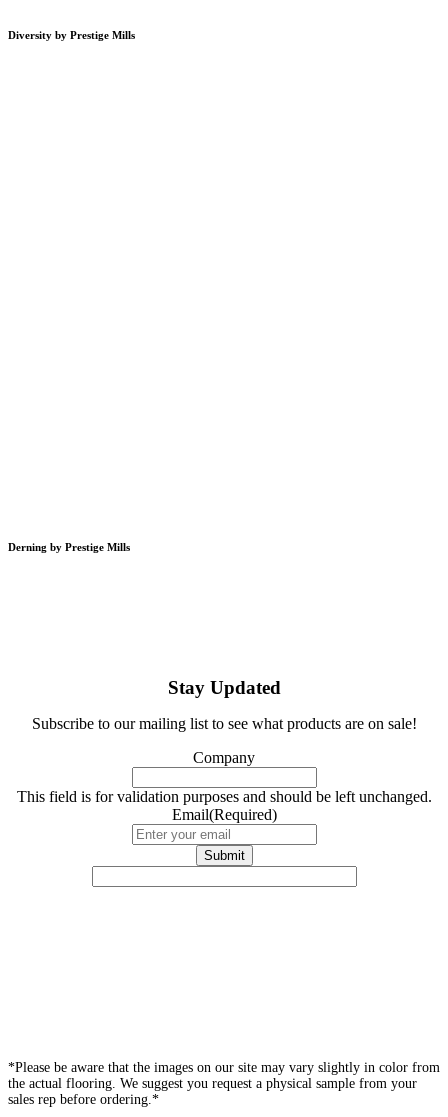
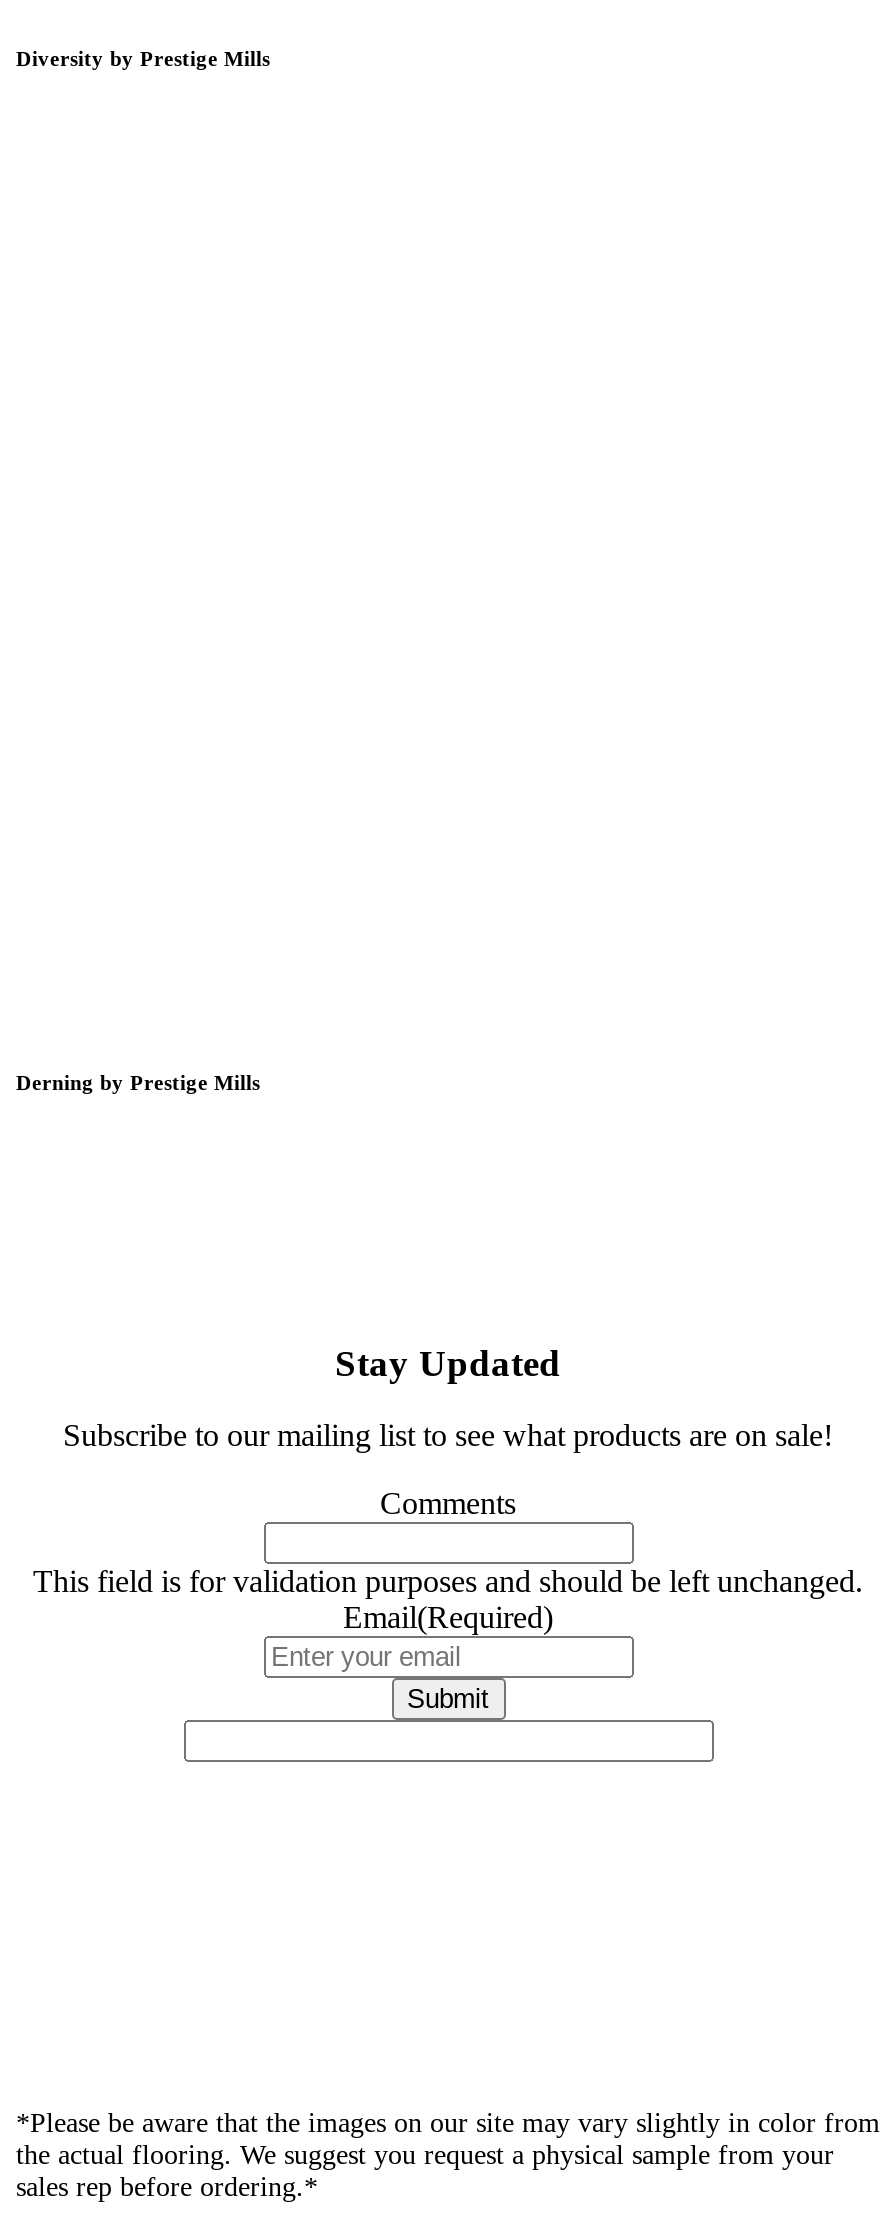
[193,749,255,766] Company -> [380,1486,516,1520] Comments

